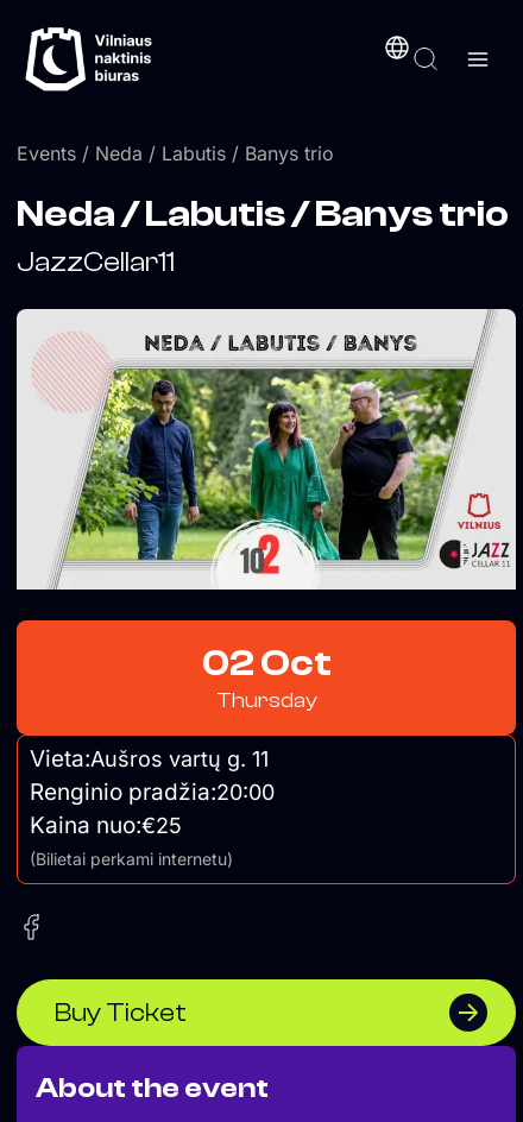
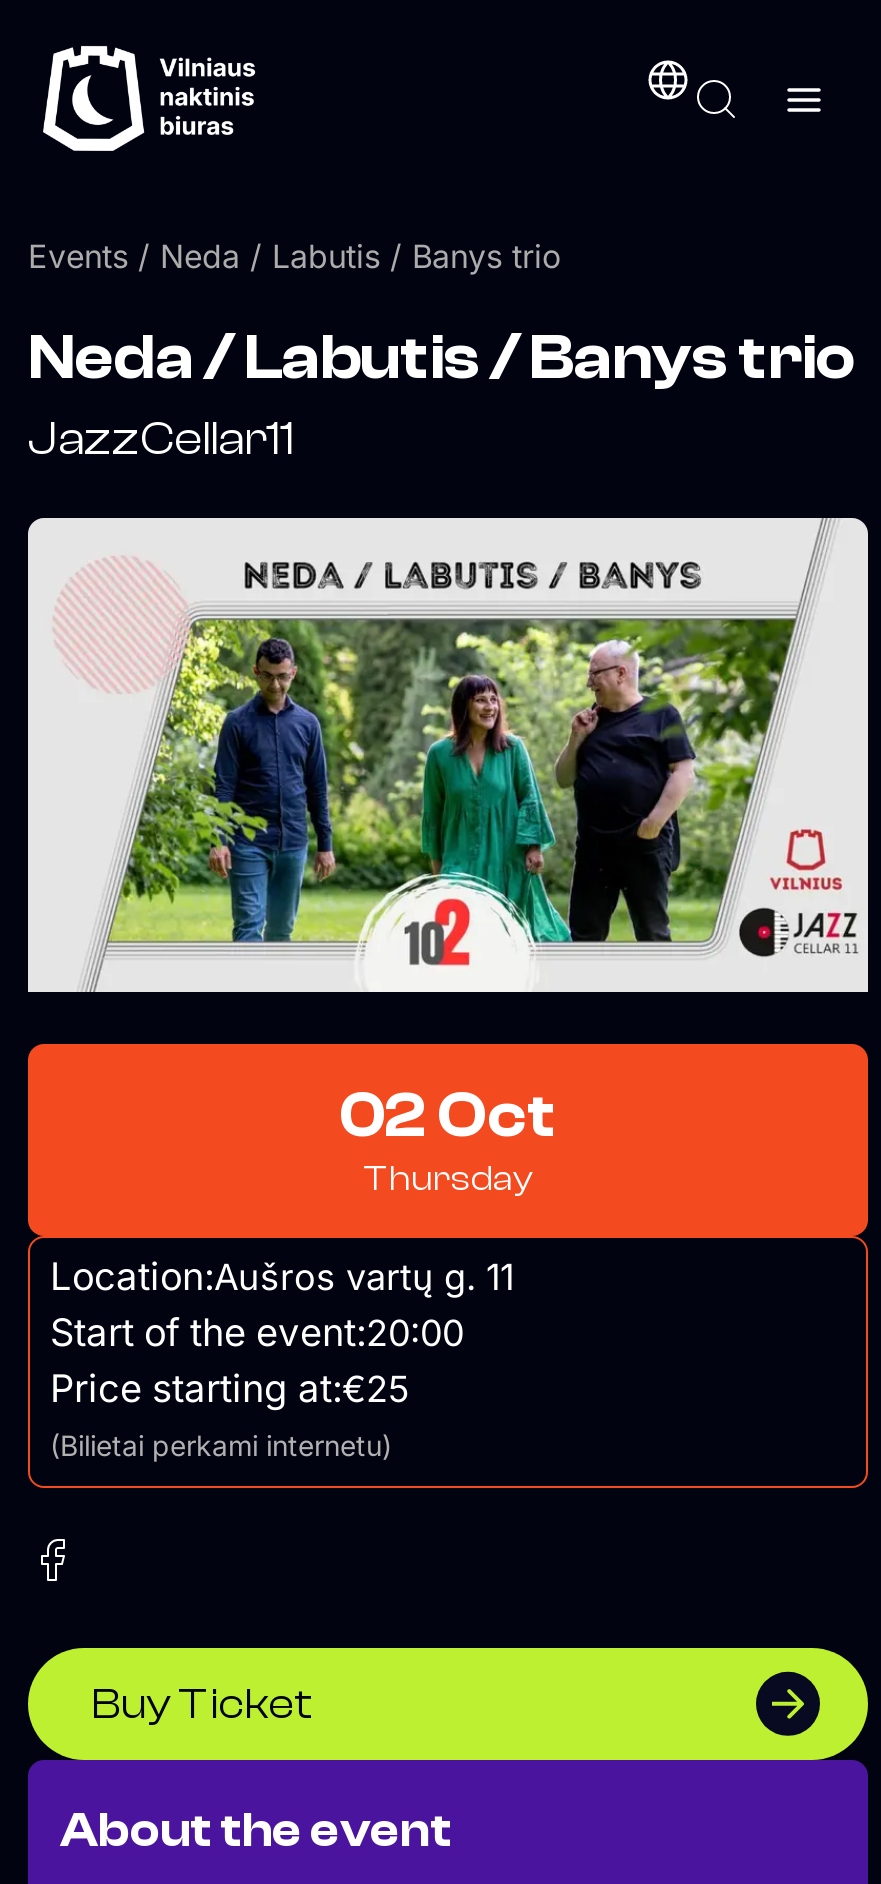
[30,745,275,839] Vieta:Aušros vartų g. 11 | Renginio pradžia:20:00 | Kaina nuo:€25 -> [50,1253,514,1411] Location:Aušros vartų g. 11 | Start of the event:20:00 | Price starting at:€25

